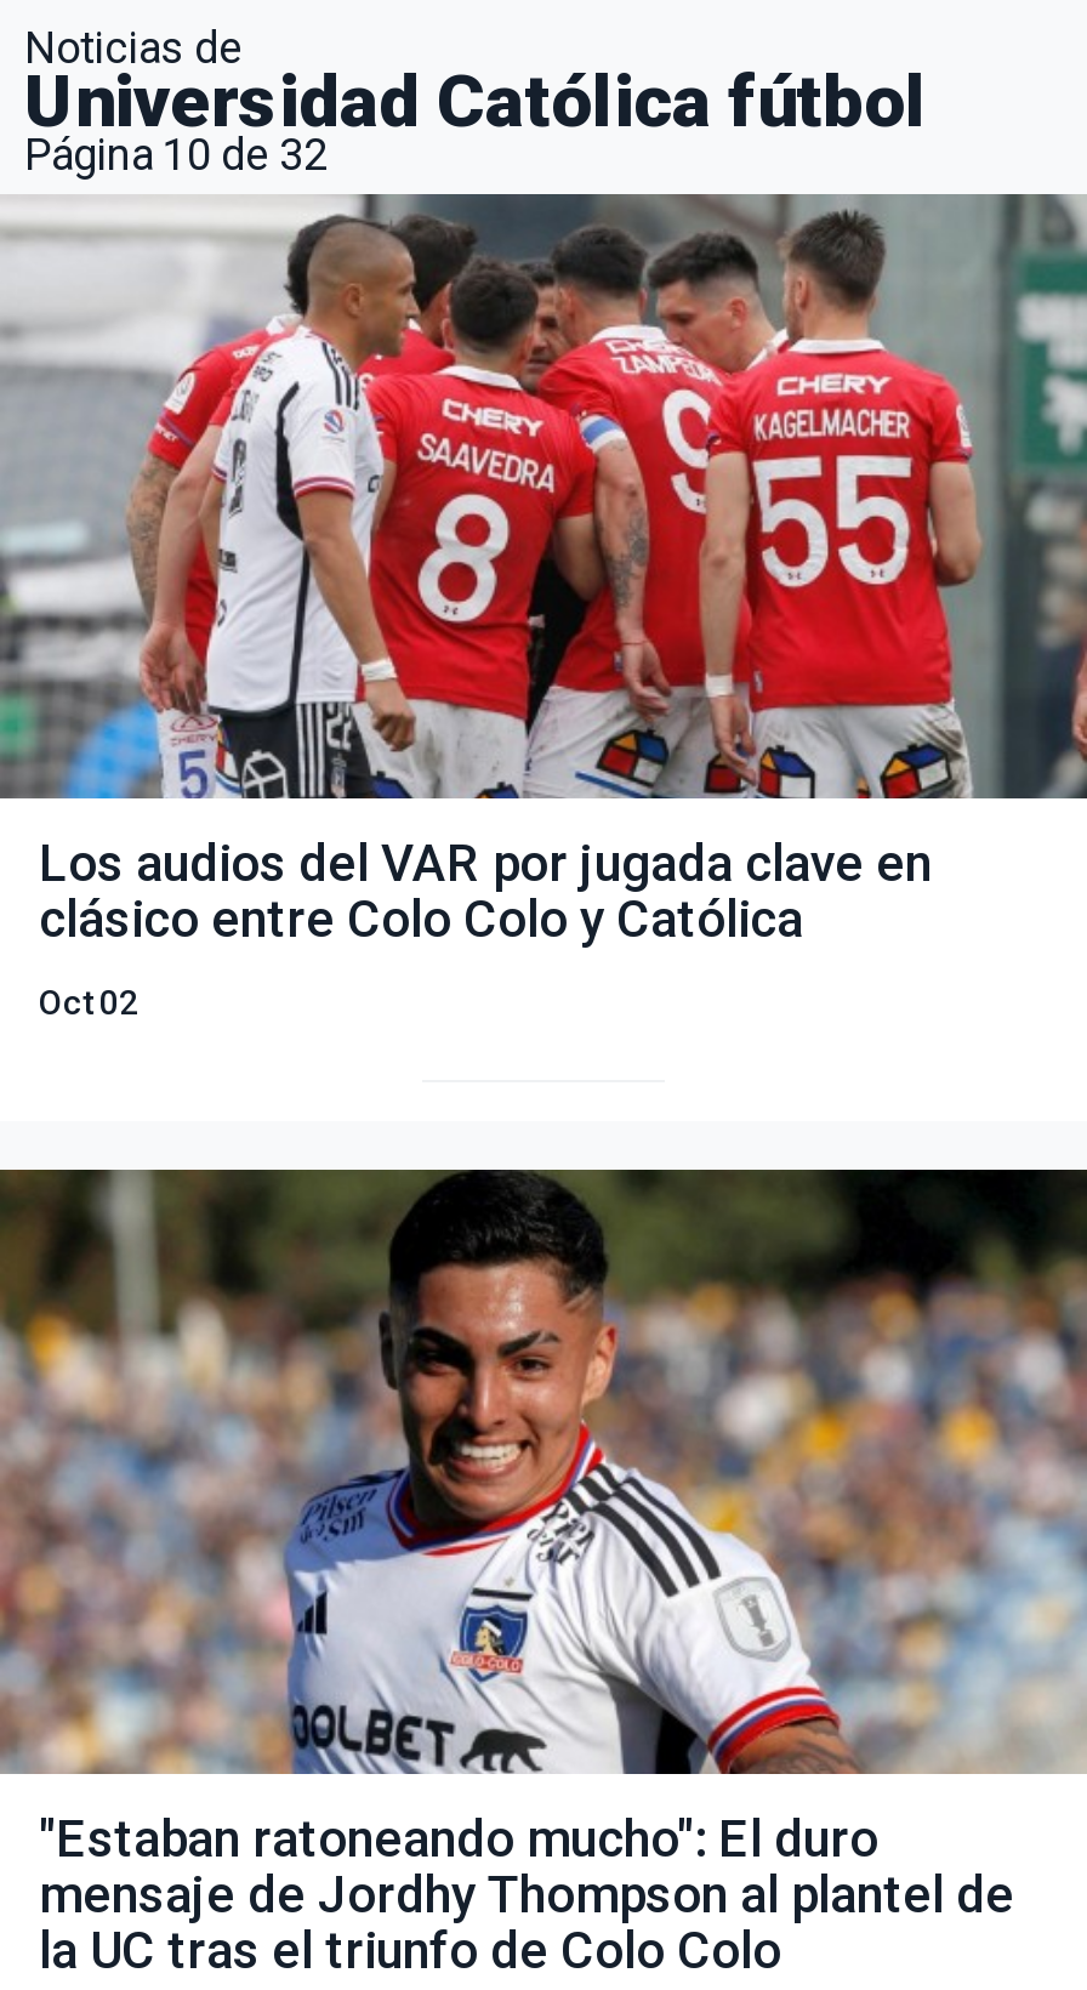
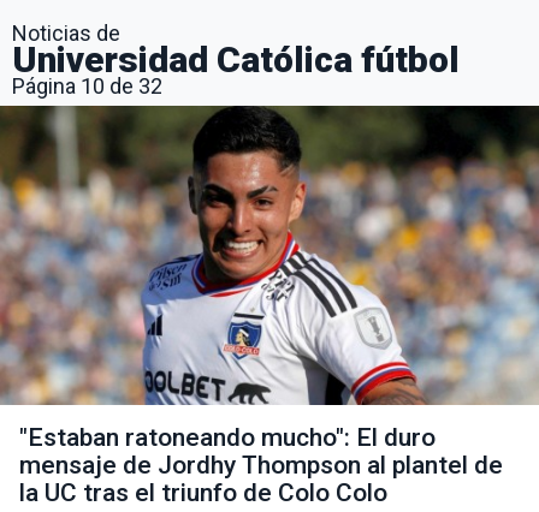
[7,192,1080,1022] [image] | Los audios del VAR por jugada clave en | clásico entre Colo Colo y Católica | Oct 02 -> none

